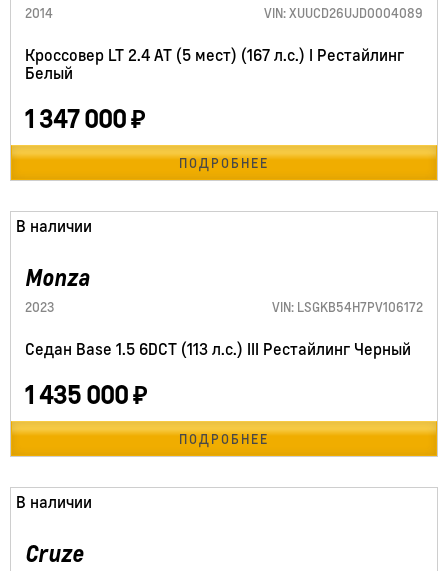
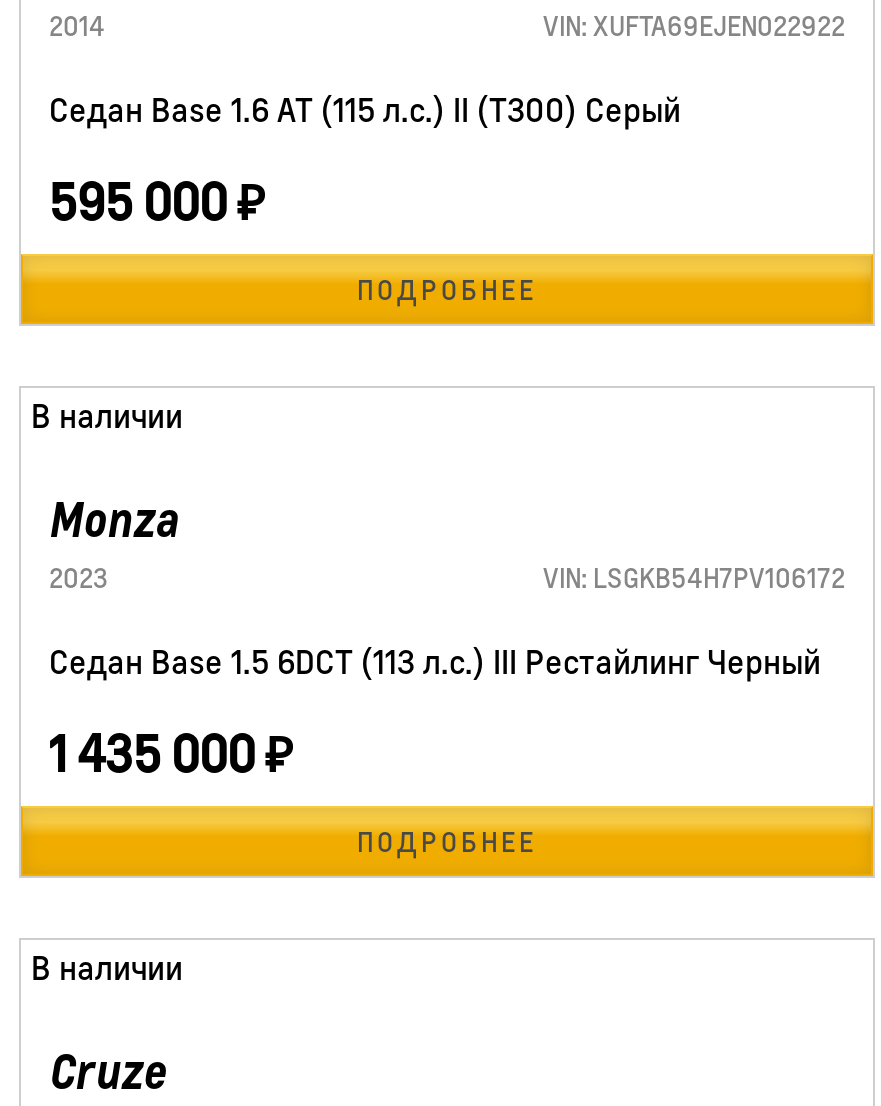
[264,4,423,21] VIN: XUUCD26UJD0004089 -> [543,8,845,42] VIN: XUFTA69EJEN022922
[25,44,404,83] Кроссовер LT 2.4 AT (5 мест) (167 л.с.) I Рестайлинг | Белый -> [49,88,681,130] Седан Base 1.6 AT (115 л.с.) II (T300) Серый
[25,103,145,134] 1 347 000₽ -> [49,170,265,232] 595 000₽

